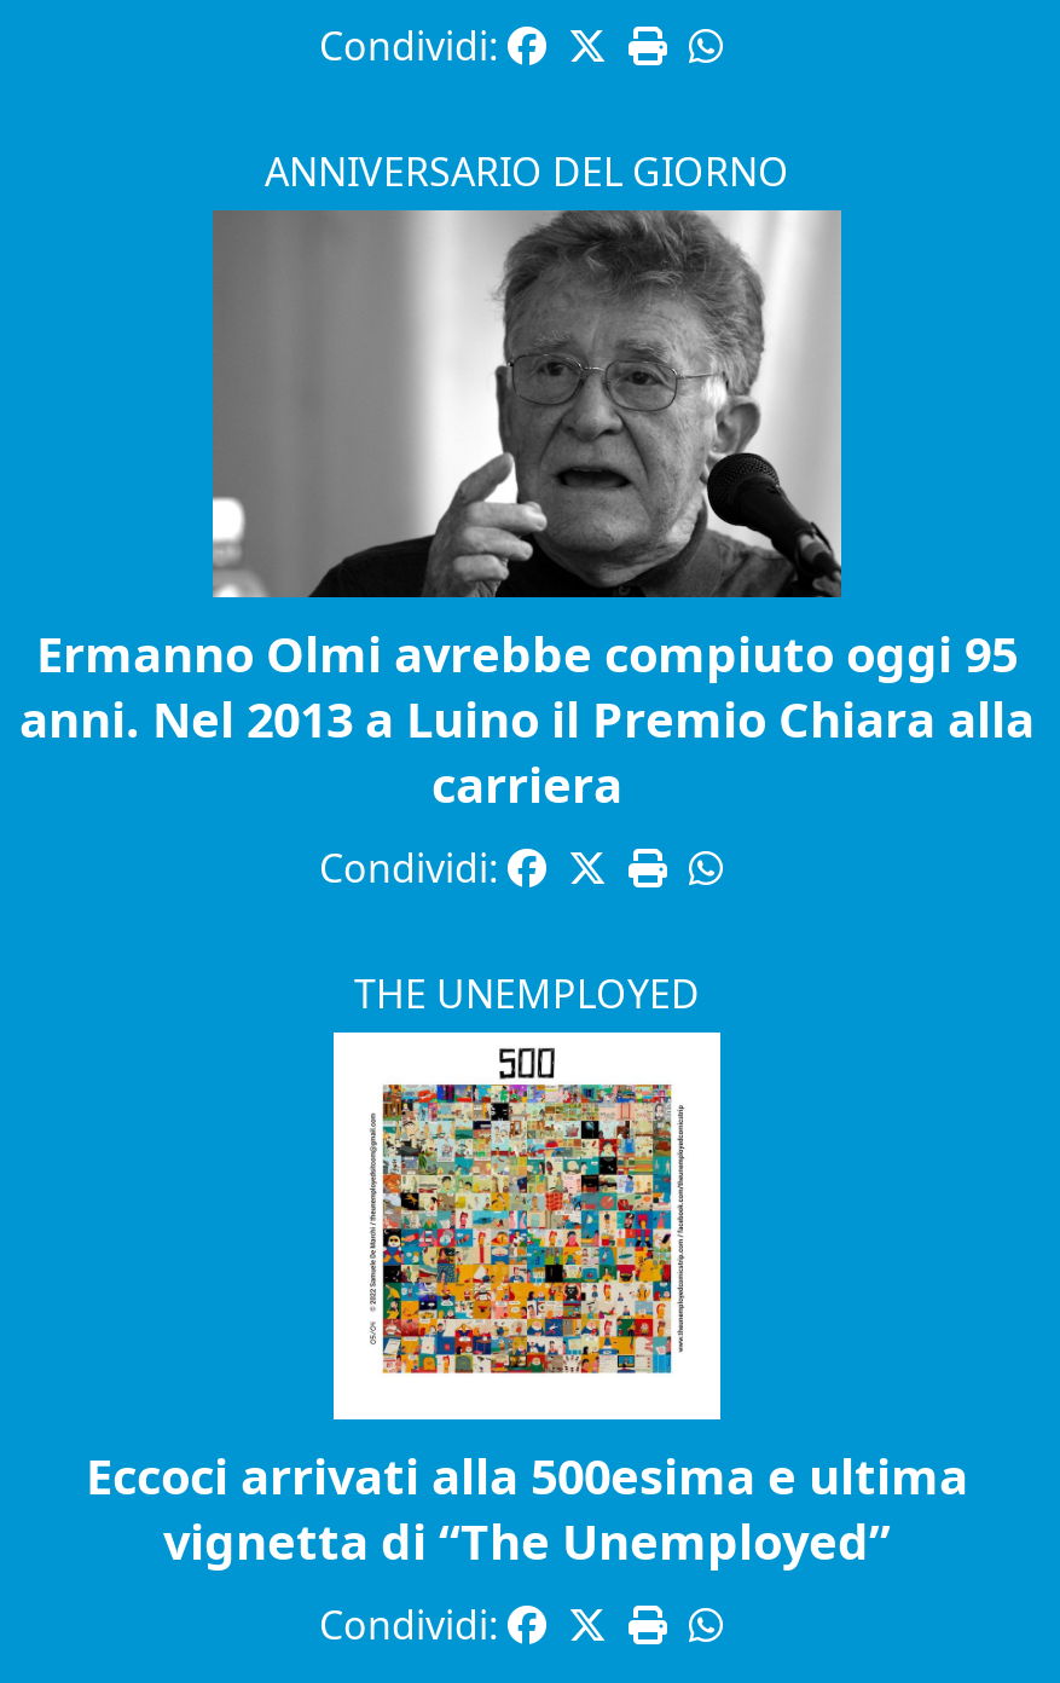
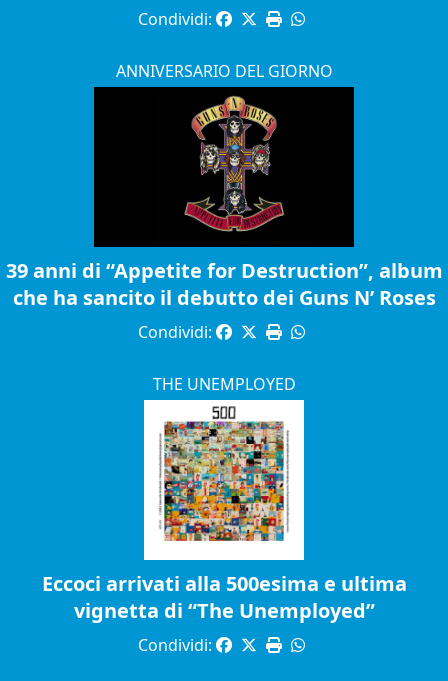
[19,208,1035,817] [image] | Ermanno Olmi avrebbe compiuto oggi 95 | anni. Nel 2013 a Luino il Premio Chiara alla | carriera -> [5,86,442,311] [image] | 39 anni di “Appetite for Destruction”, album | che ha sancito il debutto dei Guns N’ Roses

